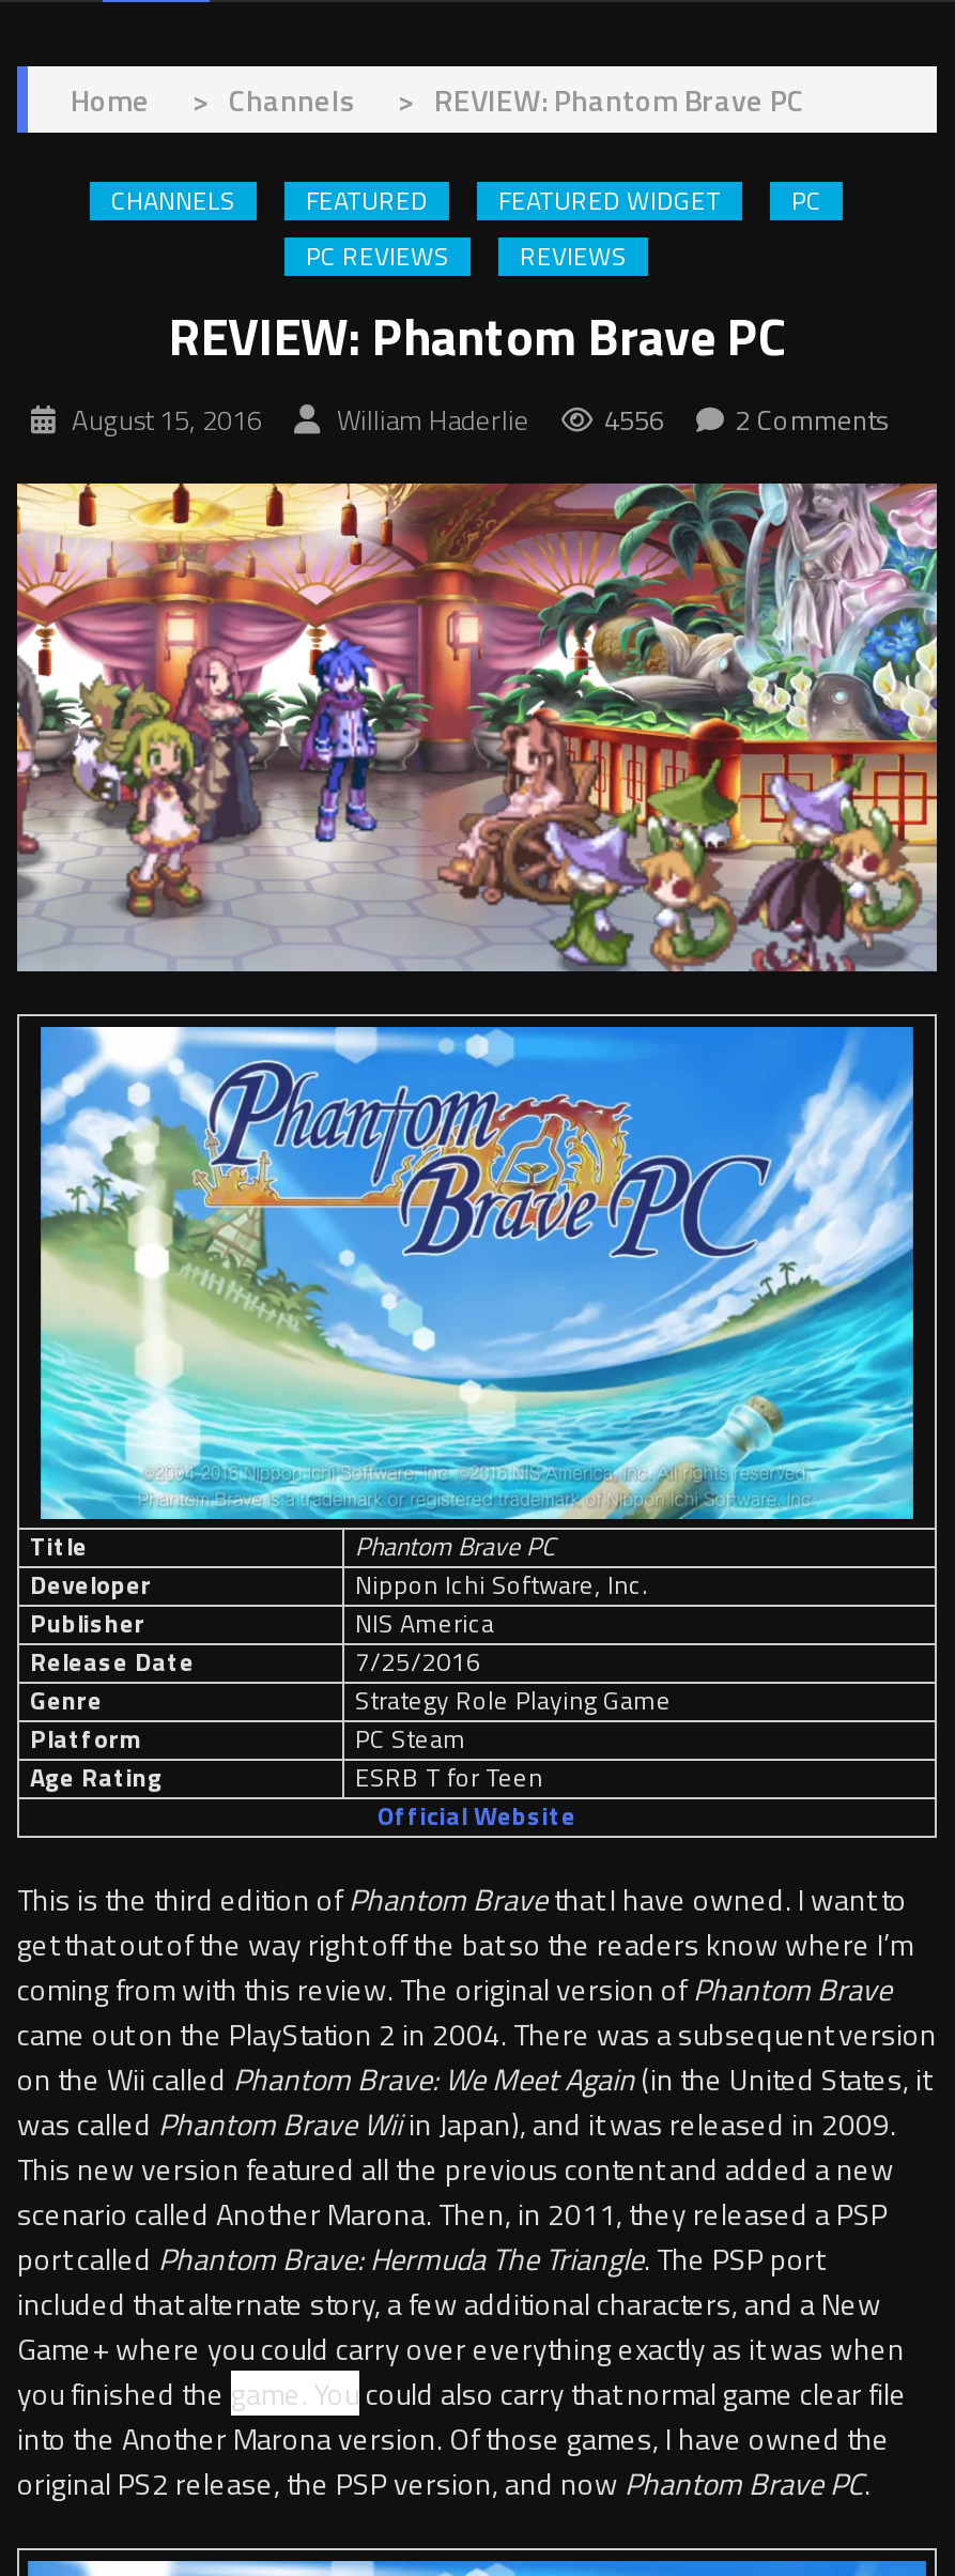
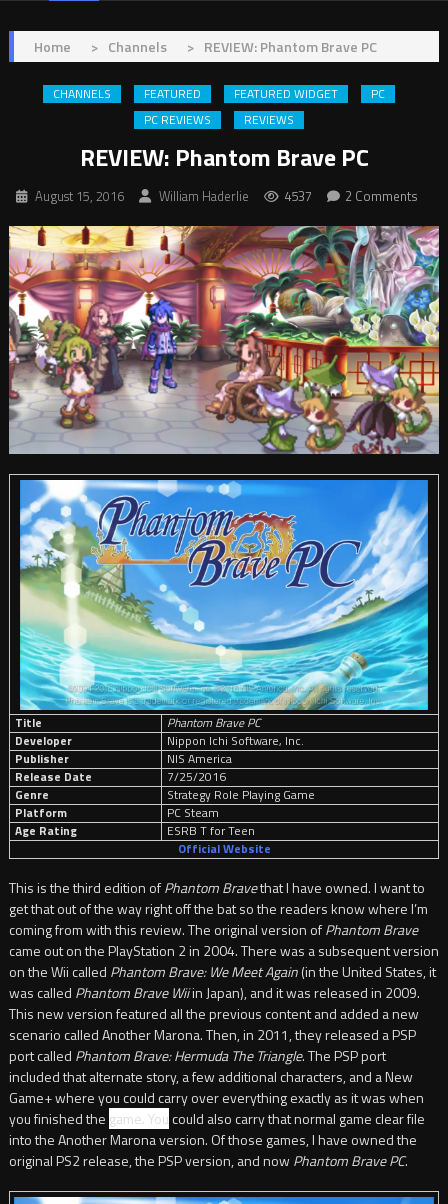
[72,398,891,441] August 15, 2016 William Haderlie 4556 2 Comments -> [34,186,417,206] August 15, 2016 William Haderlie 4537 2 Comments

